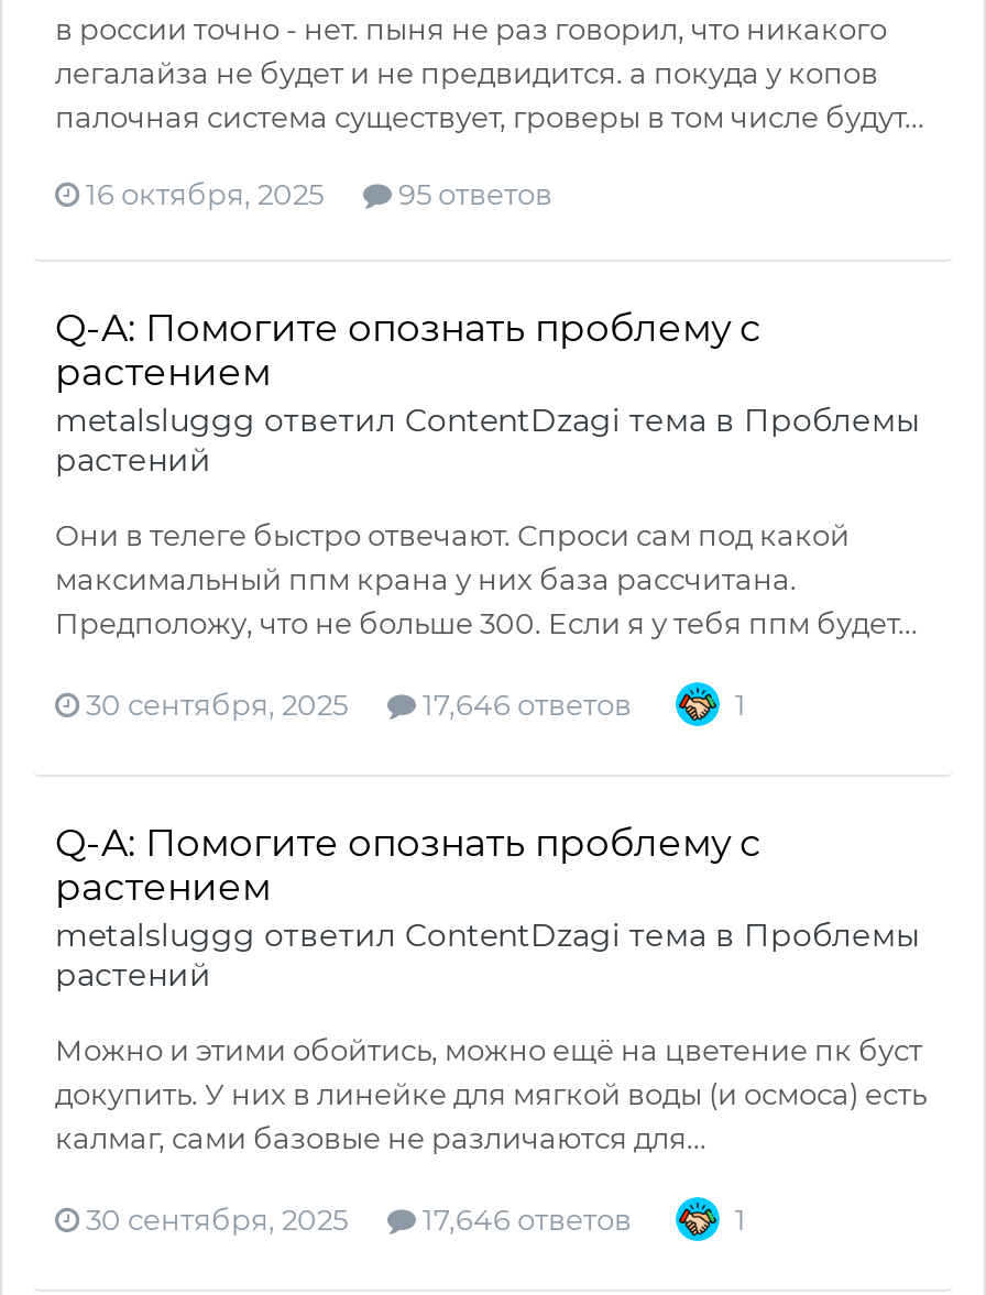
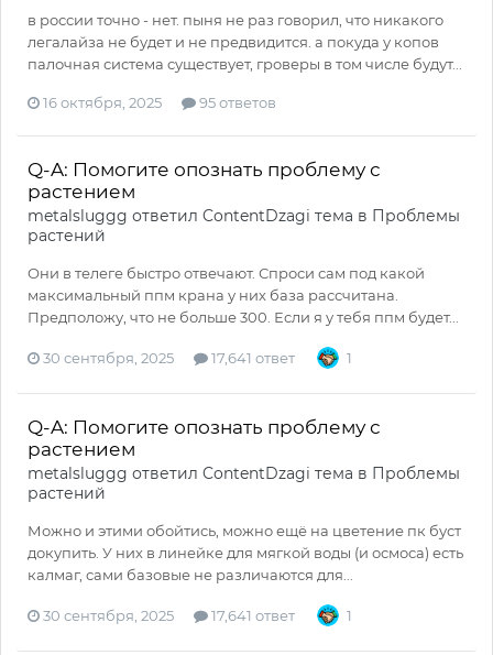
[86,687,632,723] 30 сентября, 2025 17,646 ответов -> [43,349,295,367] 30 сентября, 2025 17,641 ответ
[86,1202,632,1238] 30 сентября, 2025 17,646 ответов -> [43,607,295,625] 30 сентября, 2025 17,641 ответ

